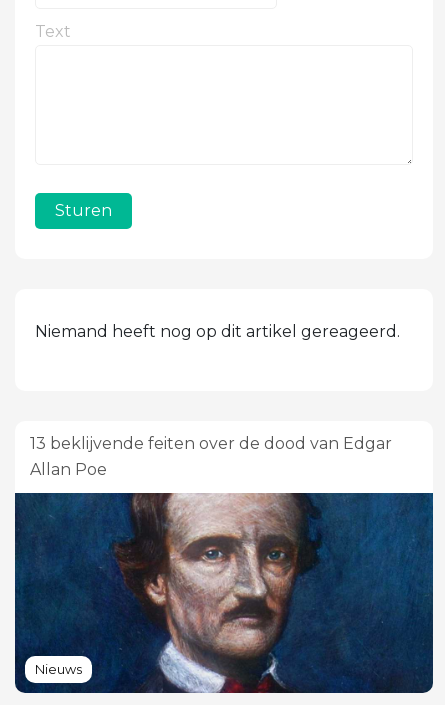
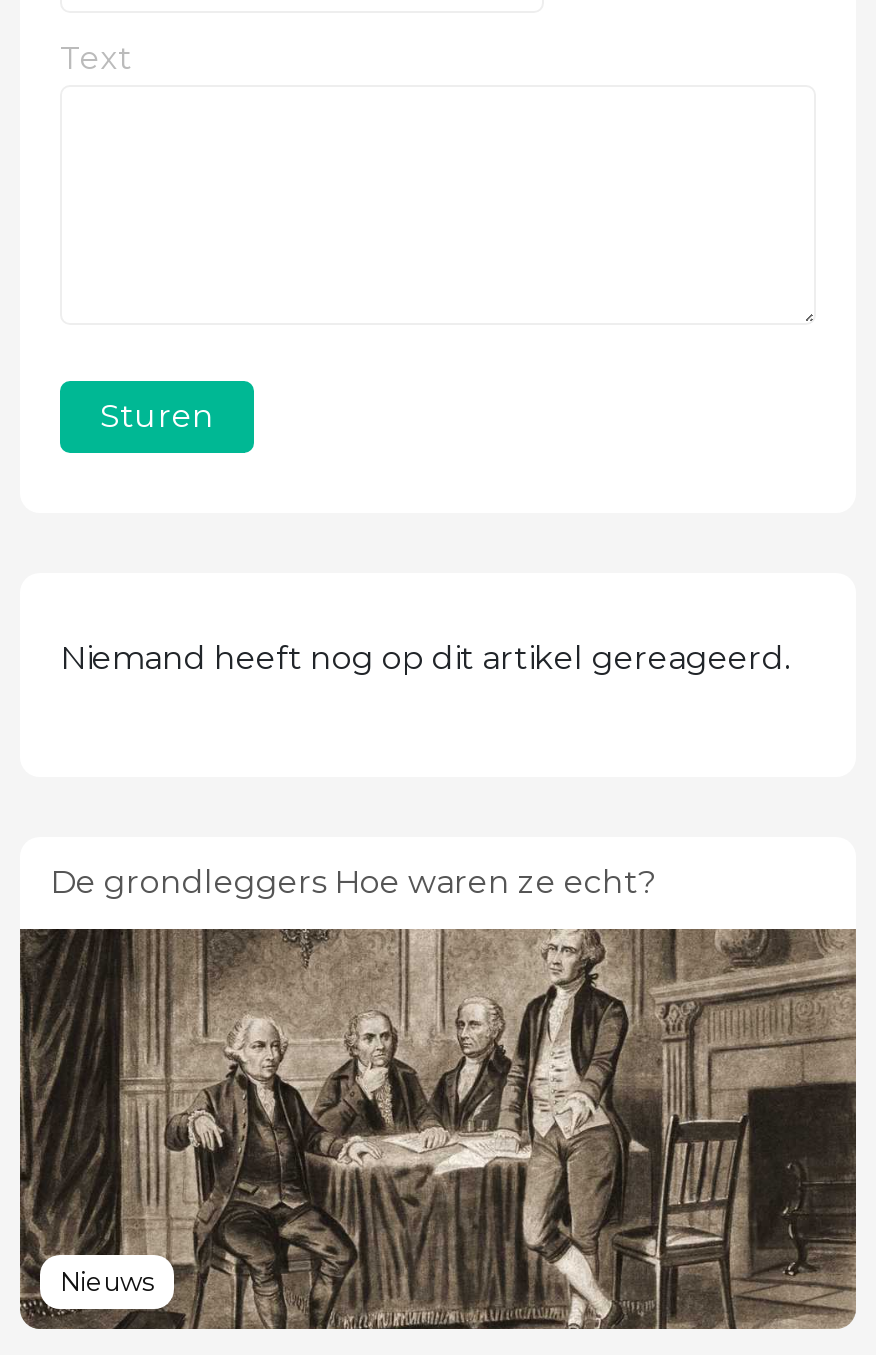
[30,434,392,479] 13 beklijvende feiten over de dood van Edgar | Allan Poe -> [50,863,656,901] De grondleggers Hoe waren ze echt?
[14,492,434,694] [image] -> [18,927,858,1331] [image]

